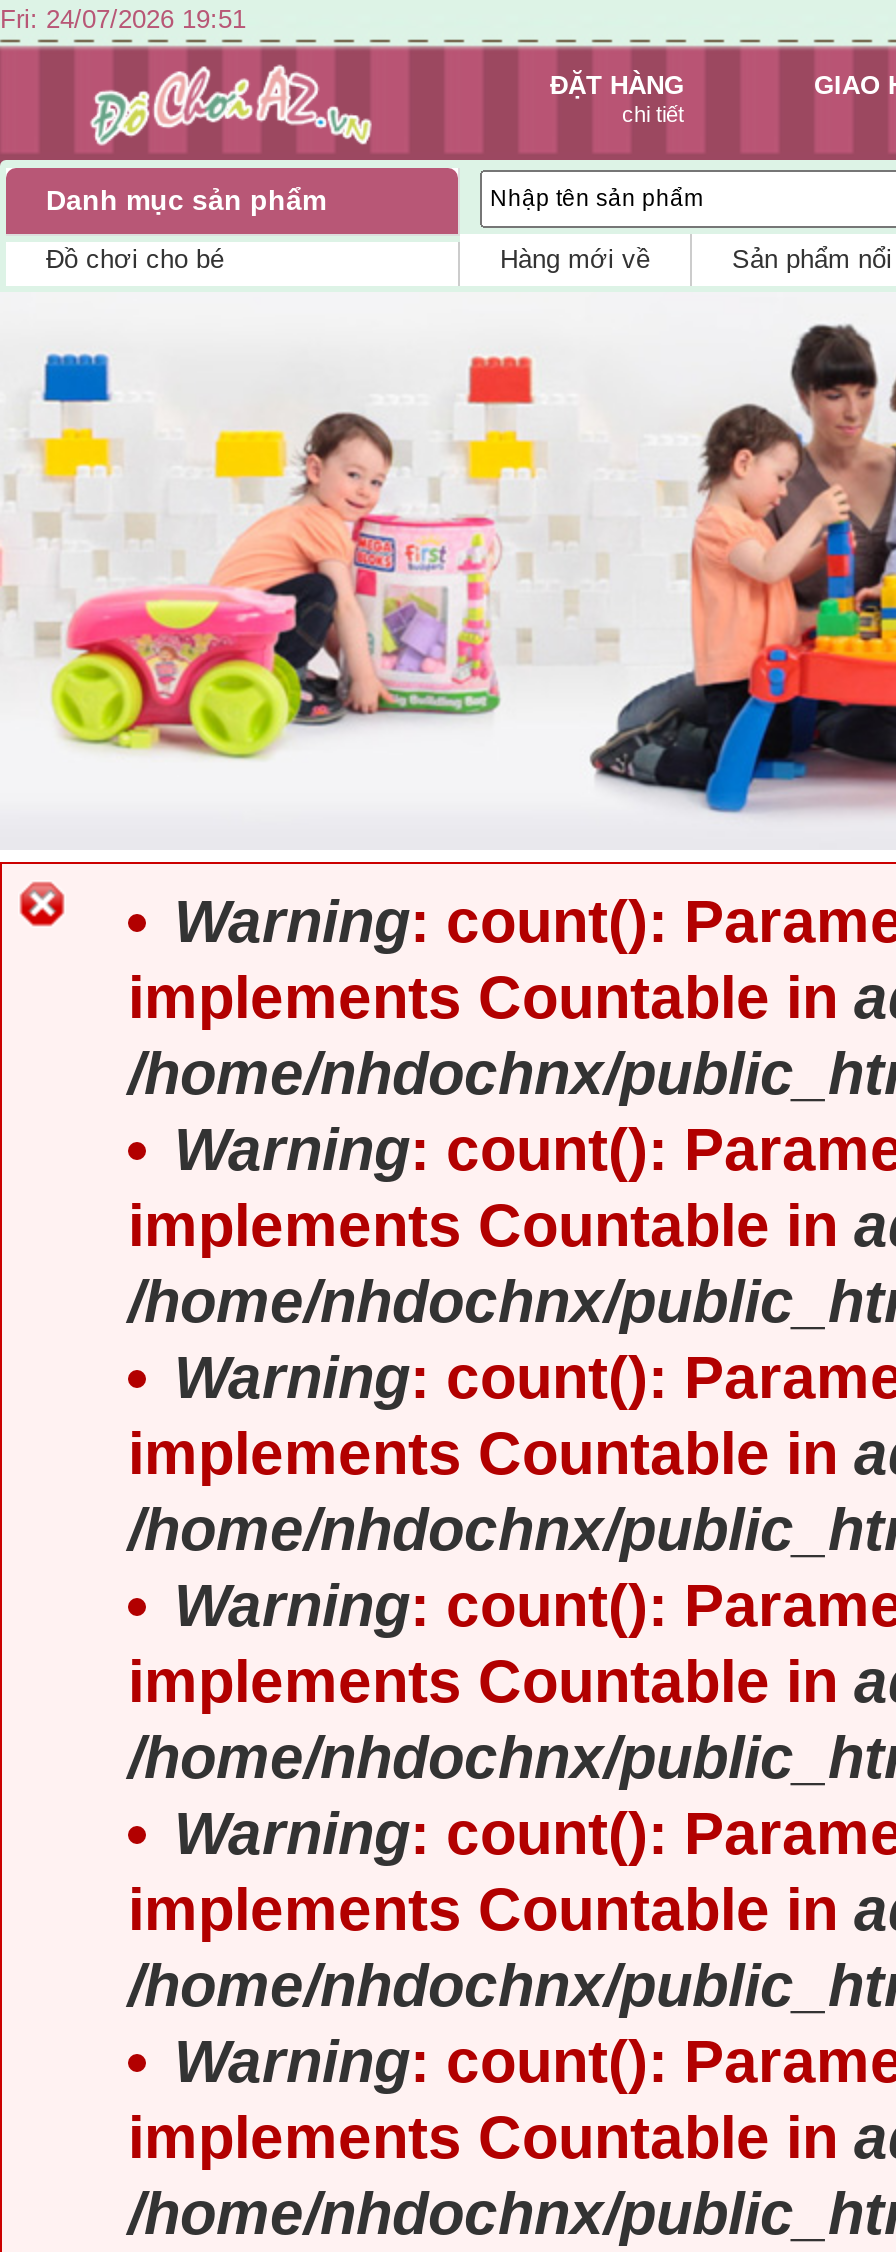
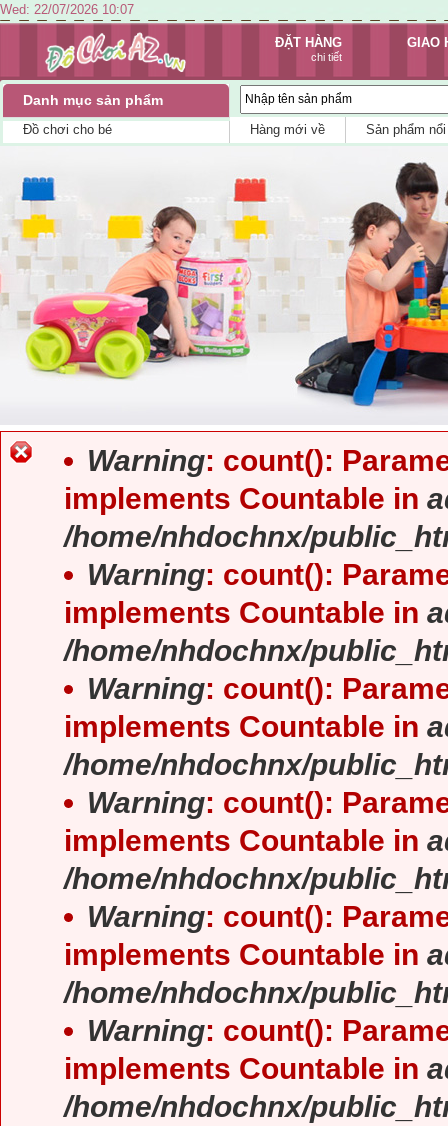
[0,4,246,34] Fri: 24/07/2026 19:51 -> [0,2,134,17] Wed: 22/07/2026 10:07

